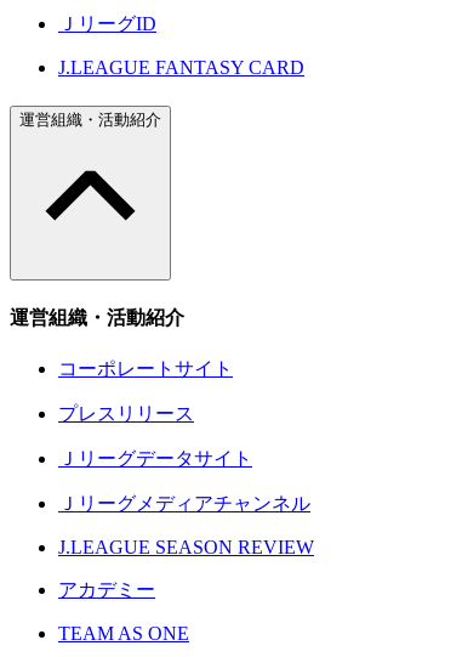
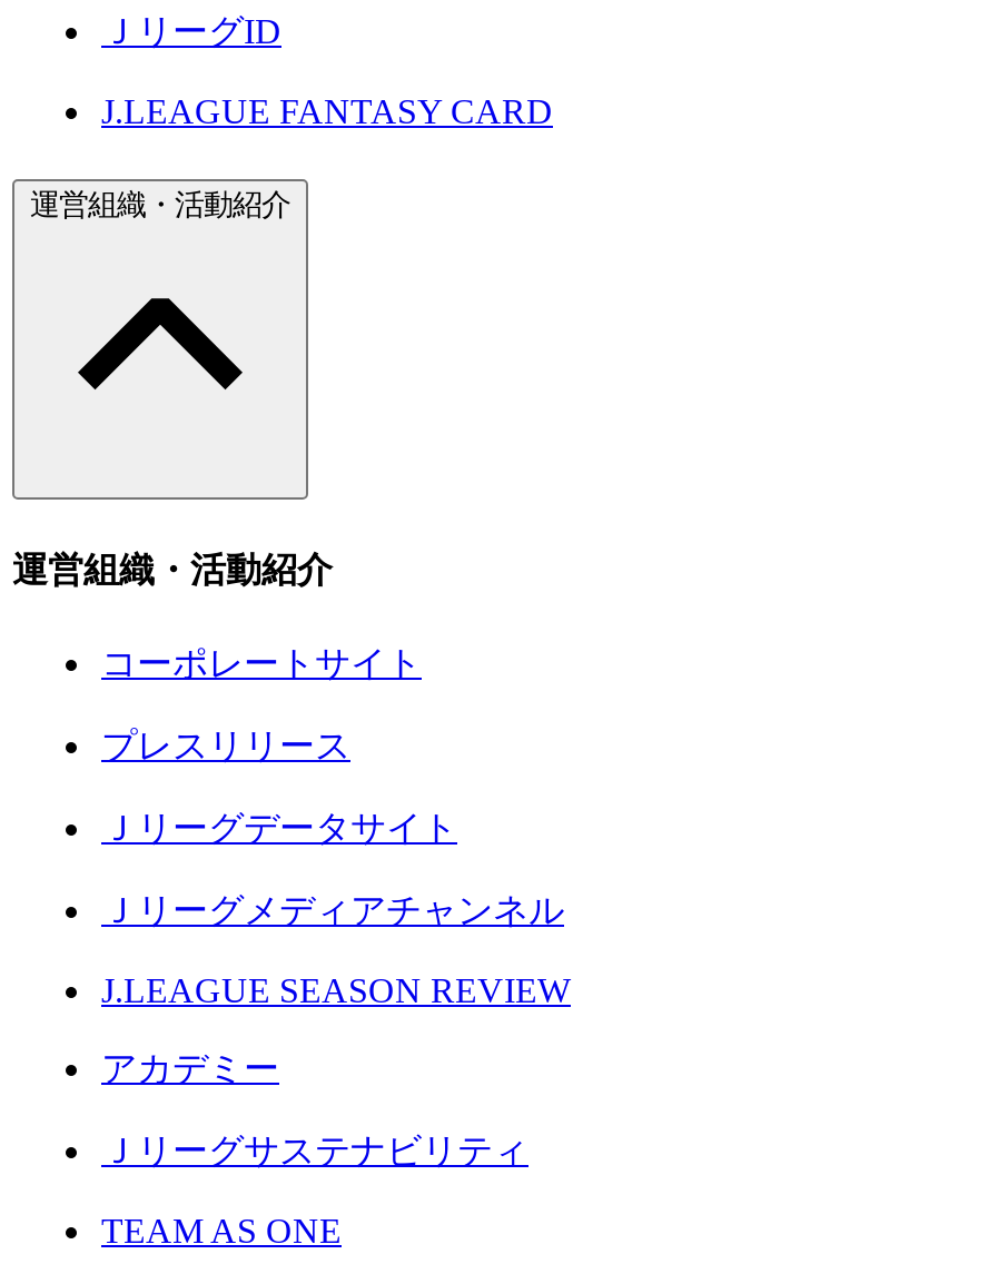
none -> [101,1131,528,1169] Ｊリーグサステナビリティ

